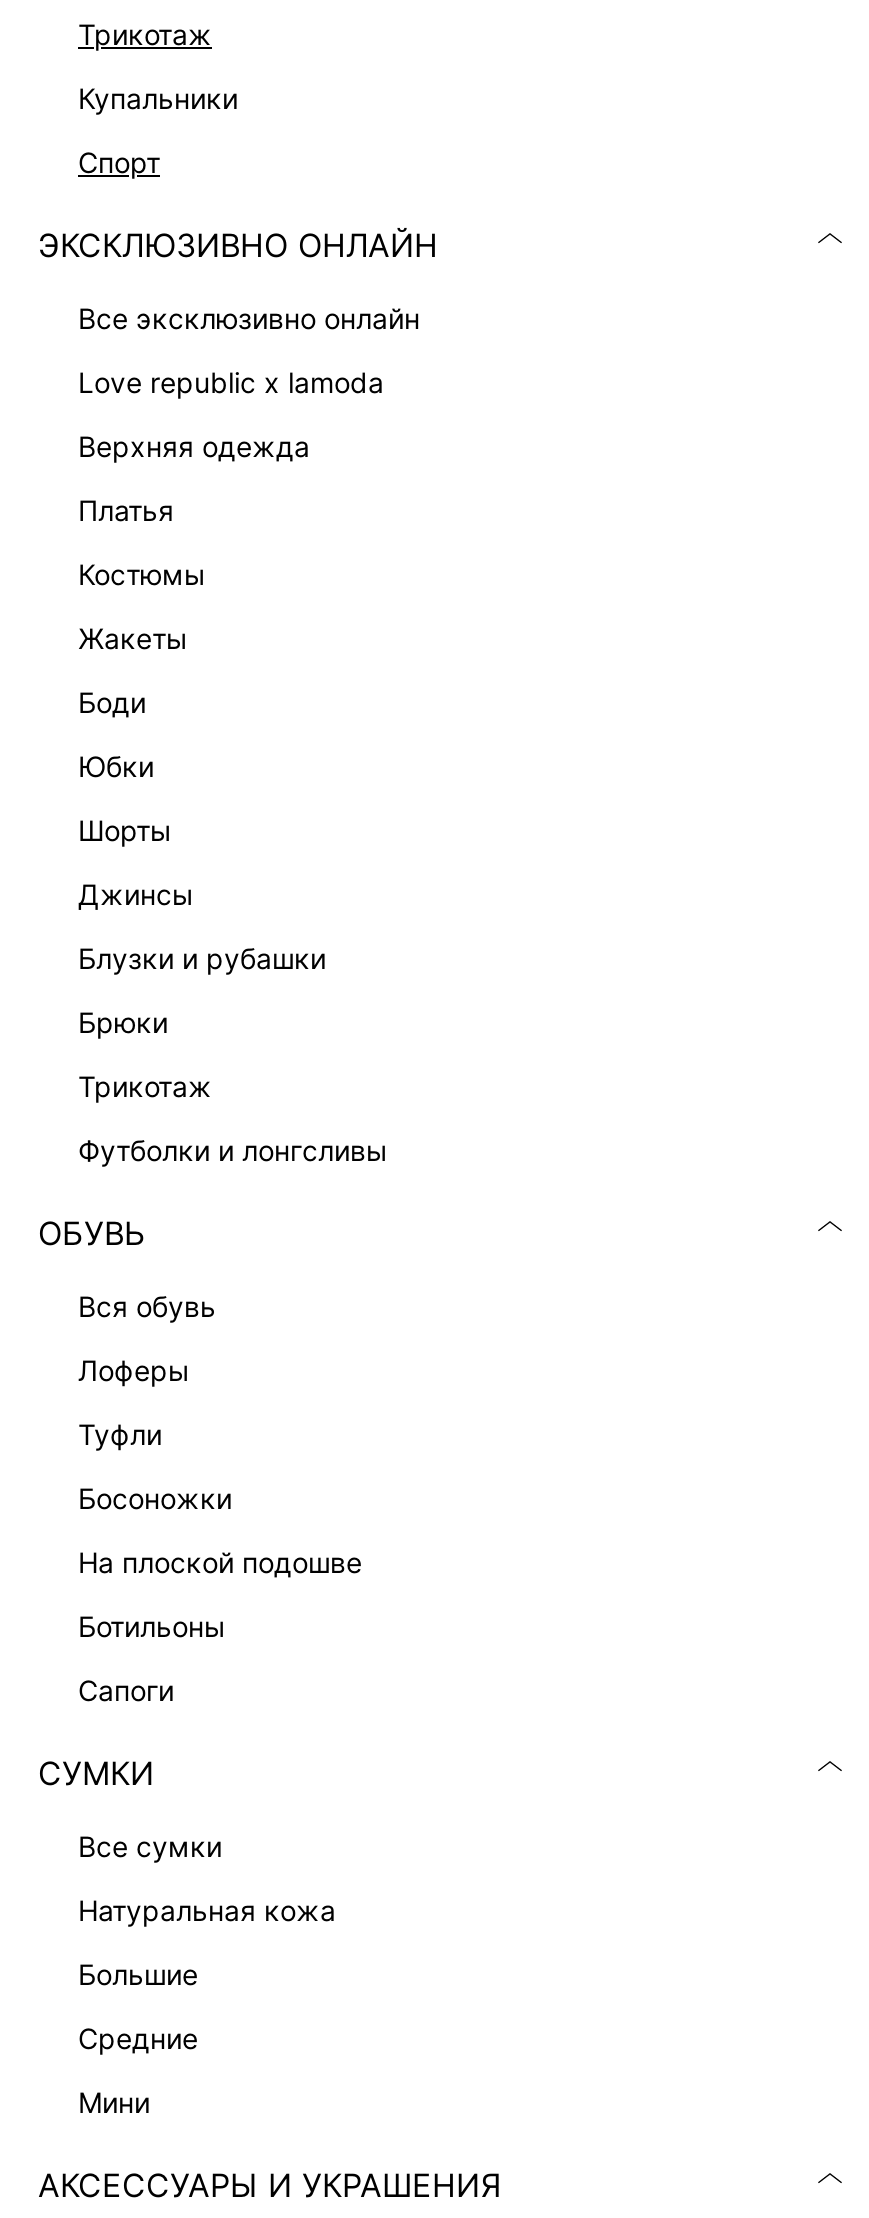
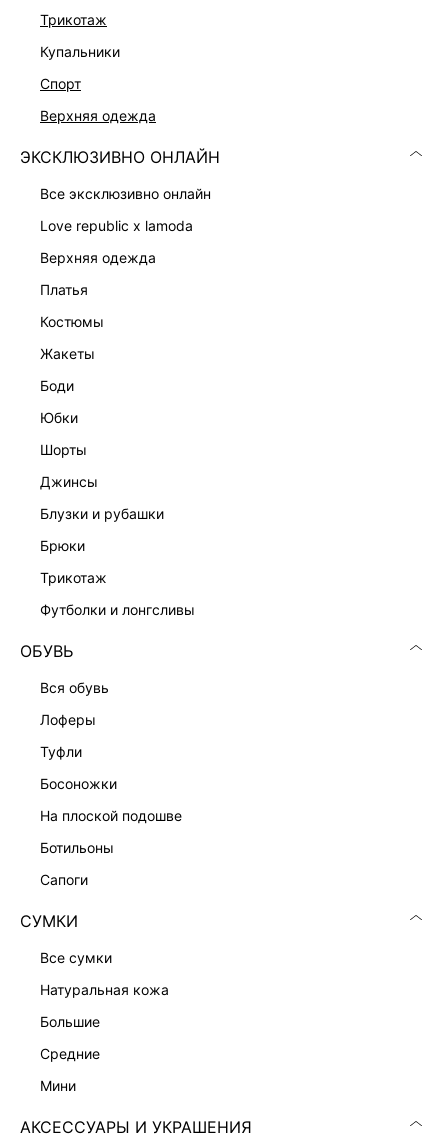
none -> [49,107,156,124] верхняя одежда

